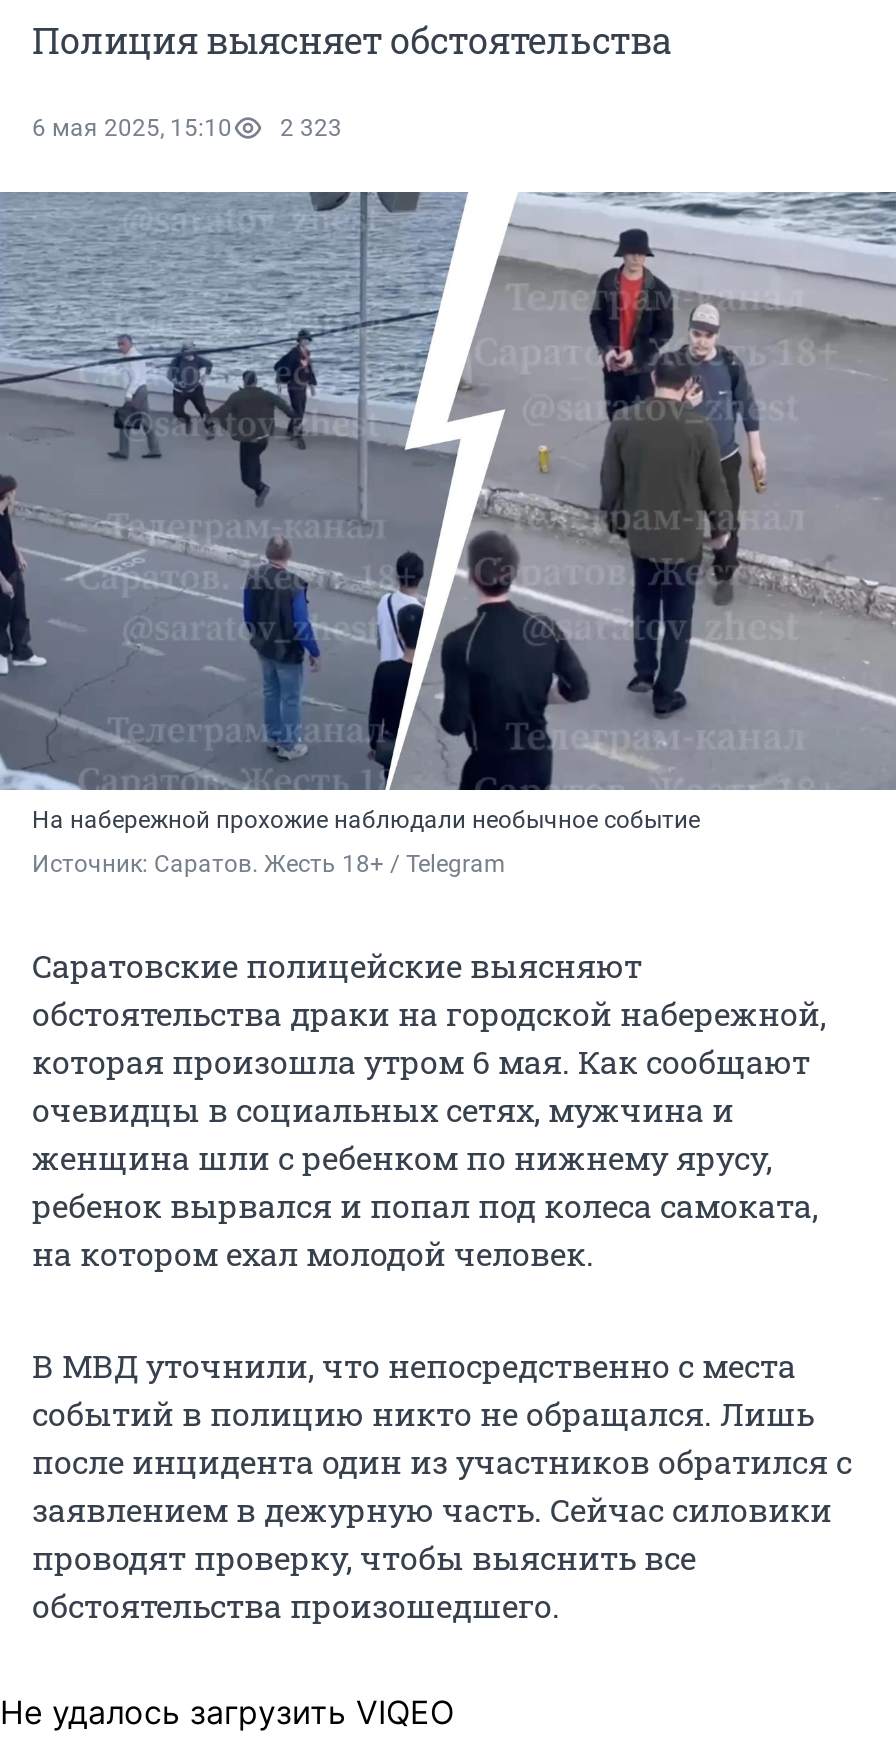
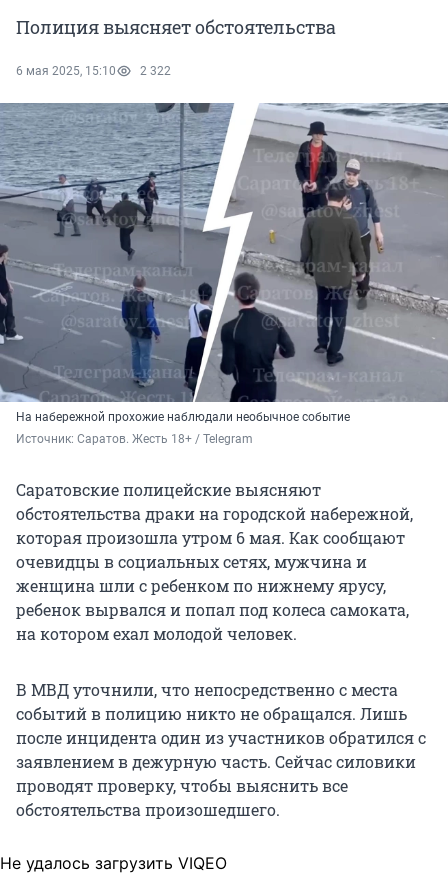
[32,114,342,142] 6 мая 2025, 15:10 2 323 -> [16,64,171,78] 6 мая 2025, 15:10 2 322

